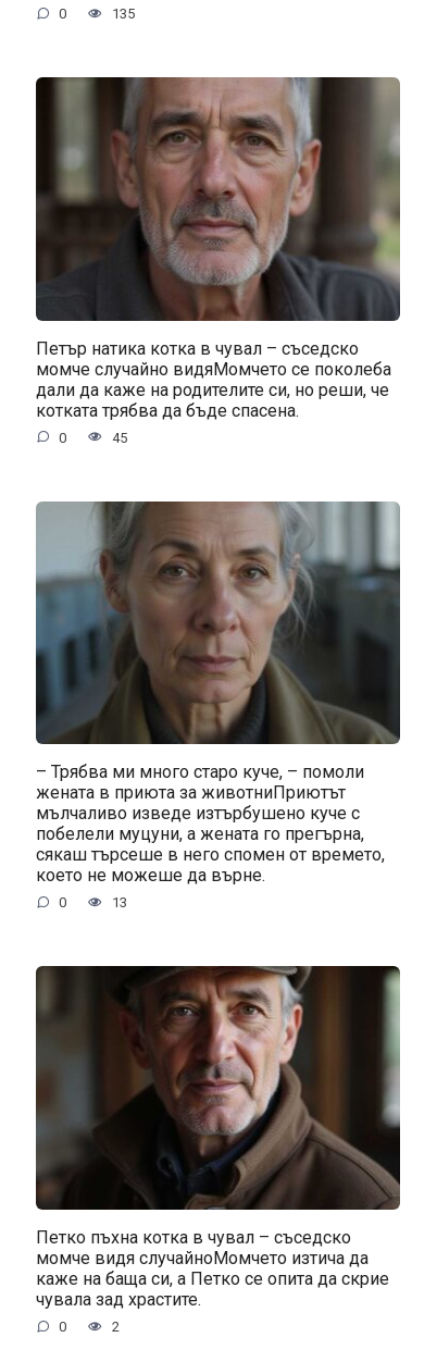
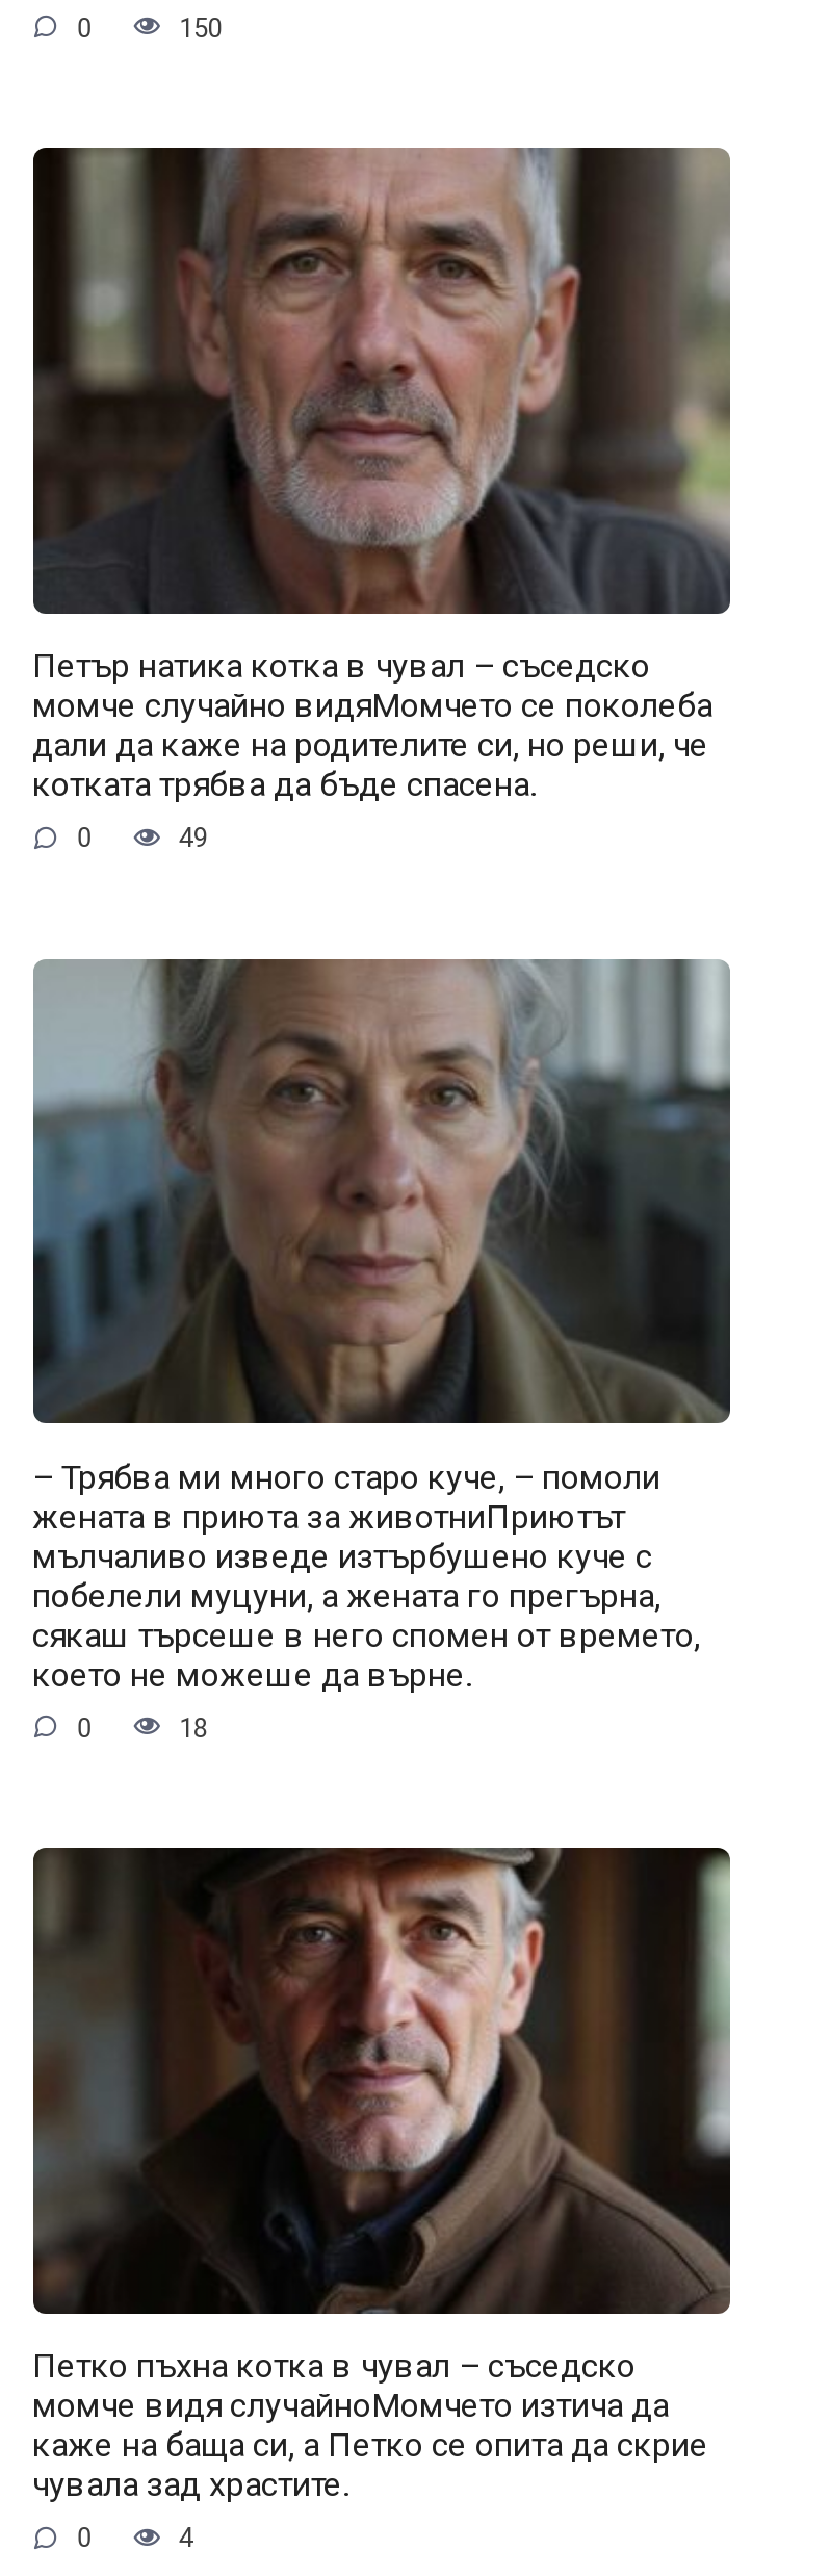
[112,6,135,22] 135 -> [179,11,223,42] 150
[112,430,127,446] 45 -> [179,822,208,853] 49
[112,895,127,911] 13 -> [179,1711,208,1743] 18
[112,1318,120,1335] 2 -> [179,2522,193,2553] 4

